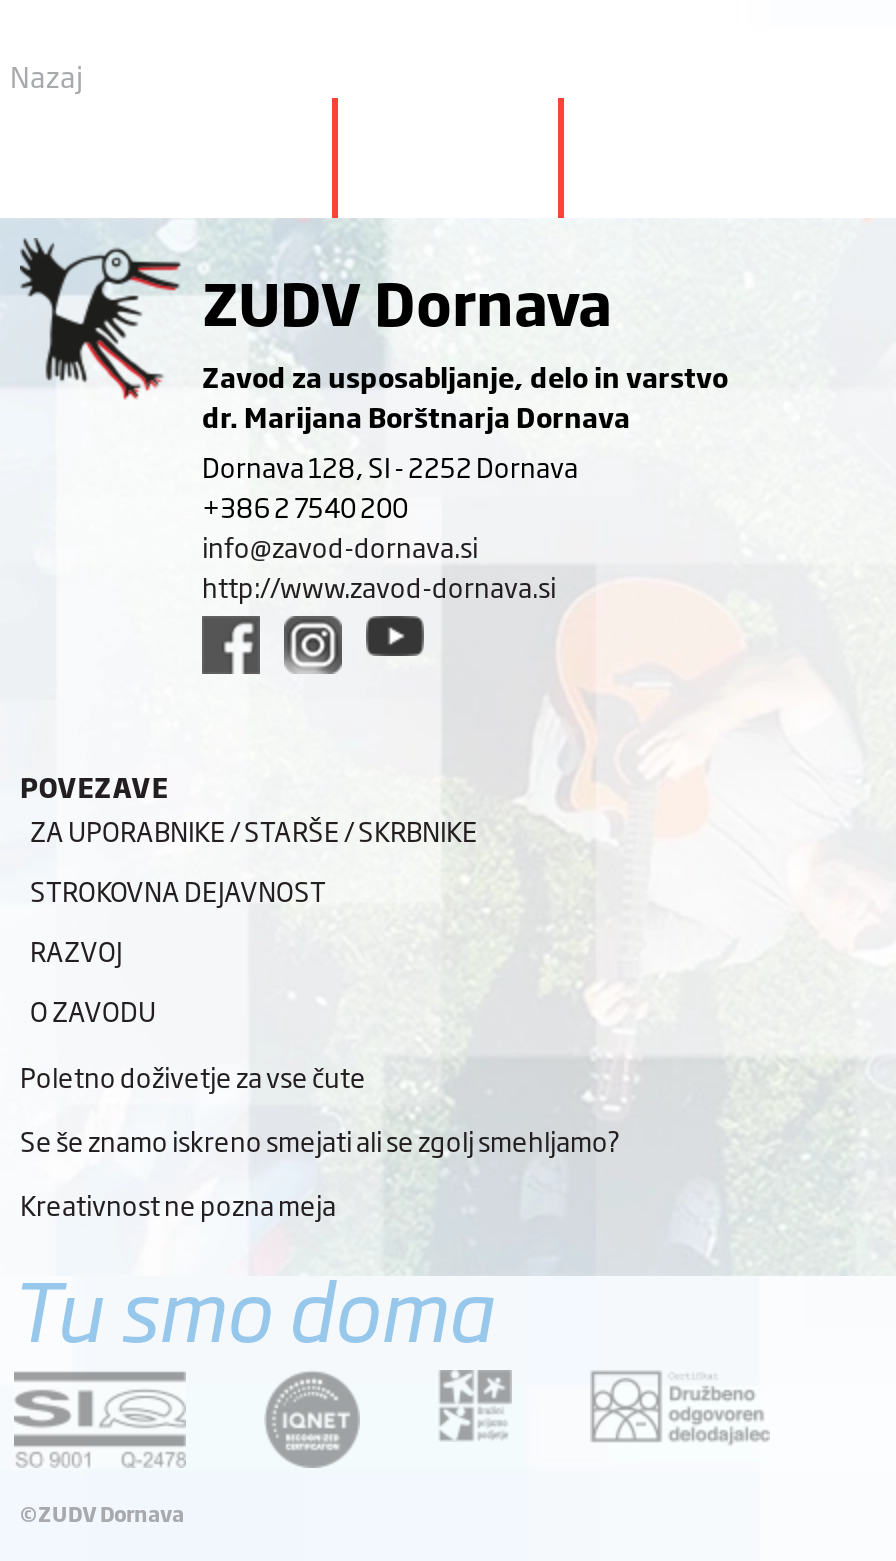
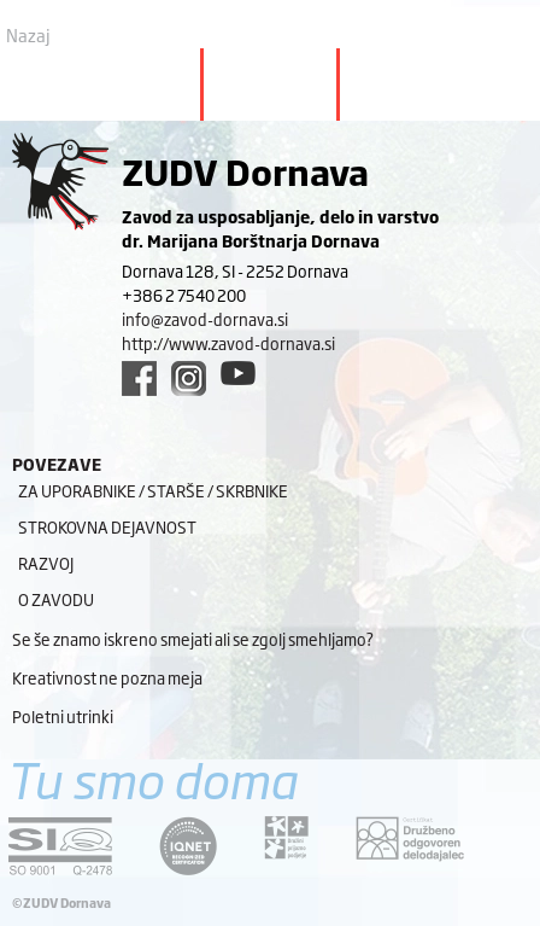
[20,1056,366,1096] Poletno doživetje za vse čute -> none
moved [20,1120,620,1224] -> [12,627,374,689]: Se še znamo iskreno smejati ali se zgolj smehljamo? | Kreativnost ne pozna meja
none -> [12,704,113,728] Poletni utrinki

